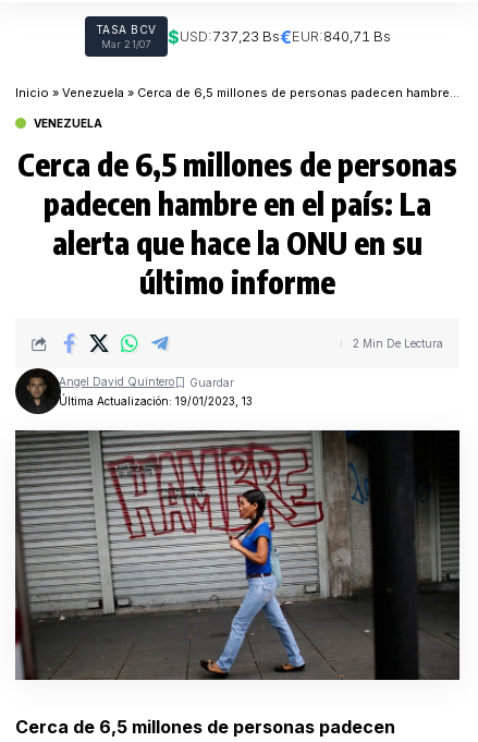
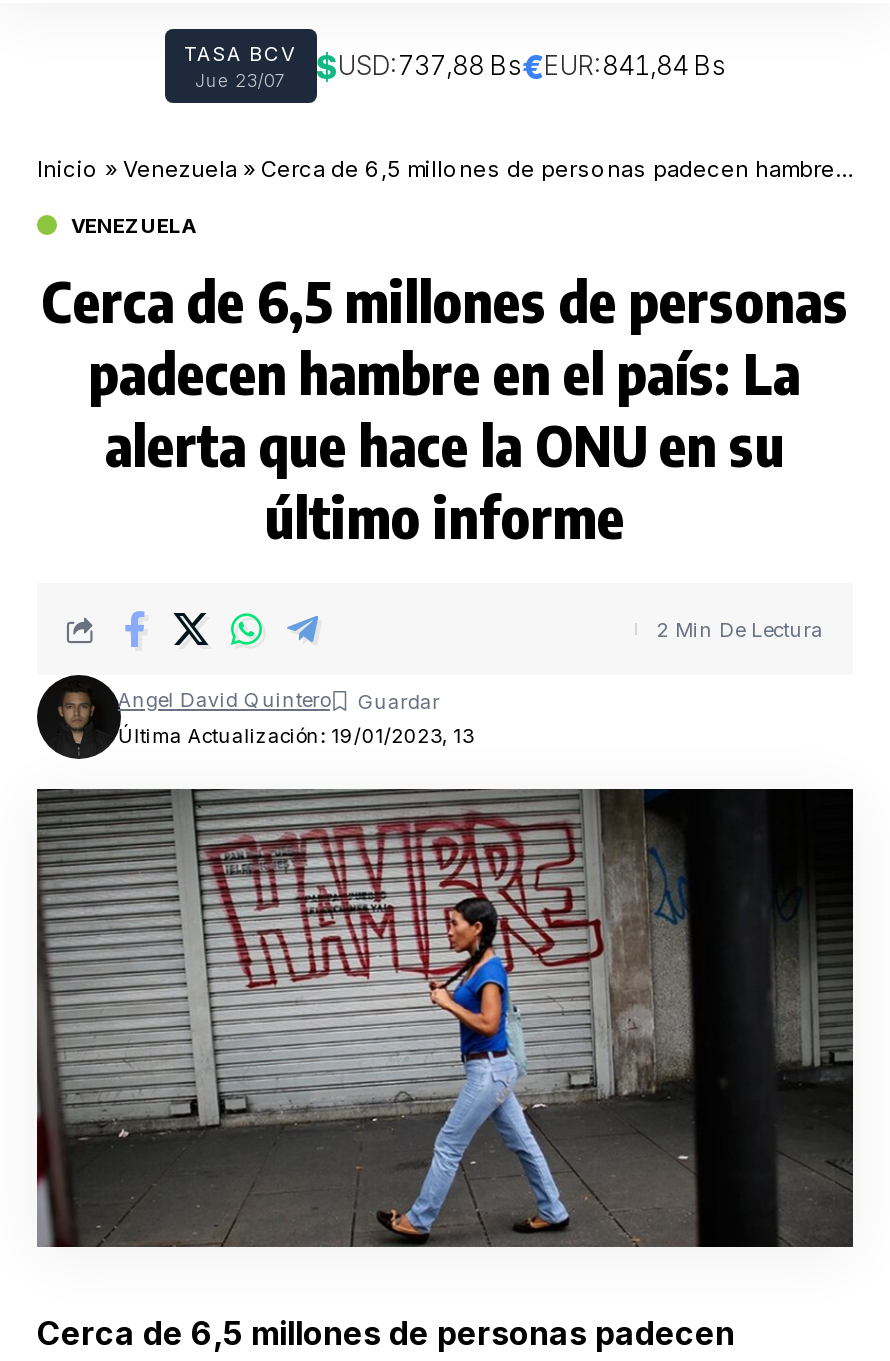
[101,26,390,50] Mar 21/07 | $USD:737,23 Bs€EUR:840,71 Bs -> [195,46,726,91] Jue 23/07 | $USD:737,88 Bs€EUR:841,84 Bs

